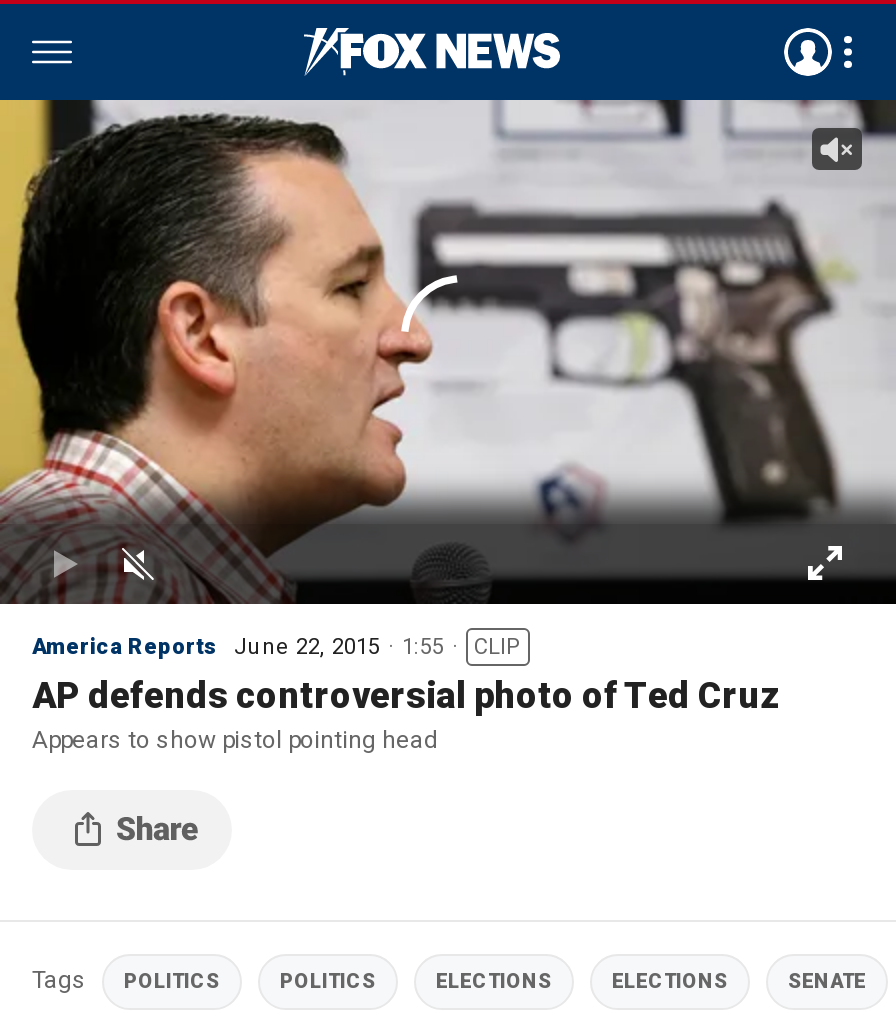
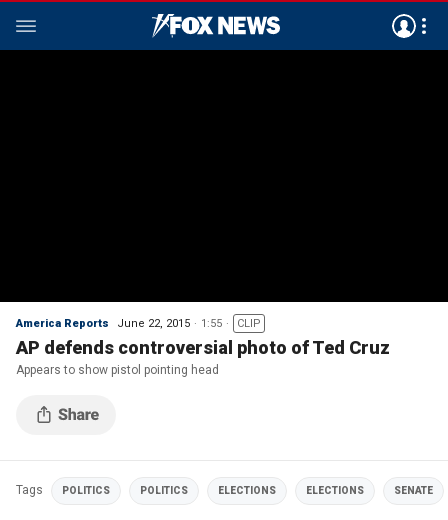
[6,98,890,604] [image] -> none

